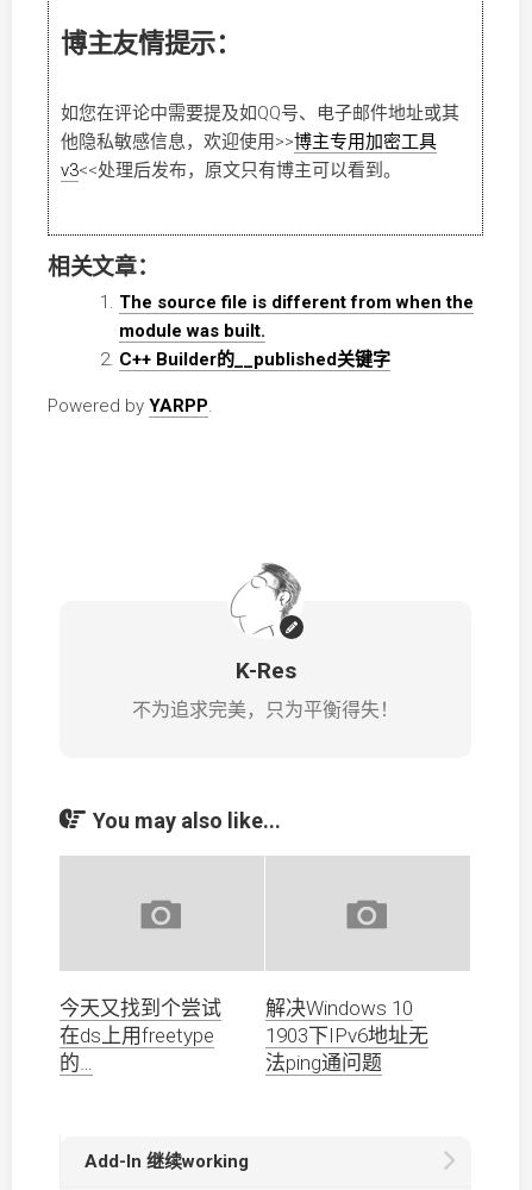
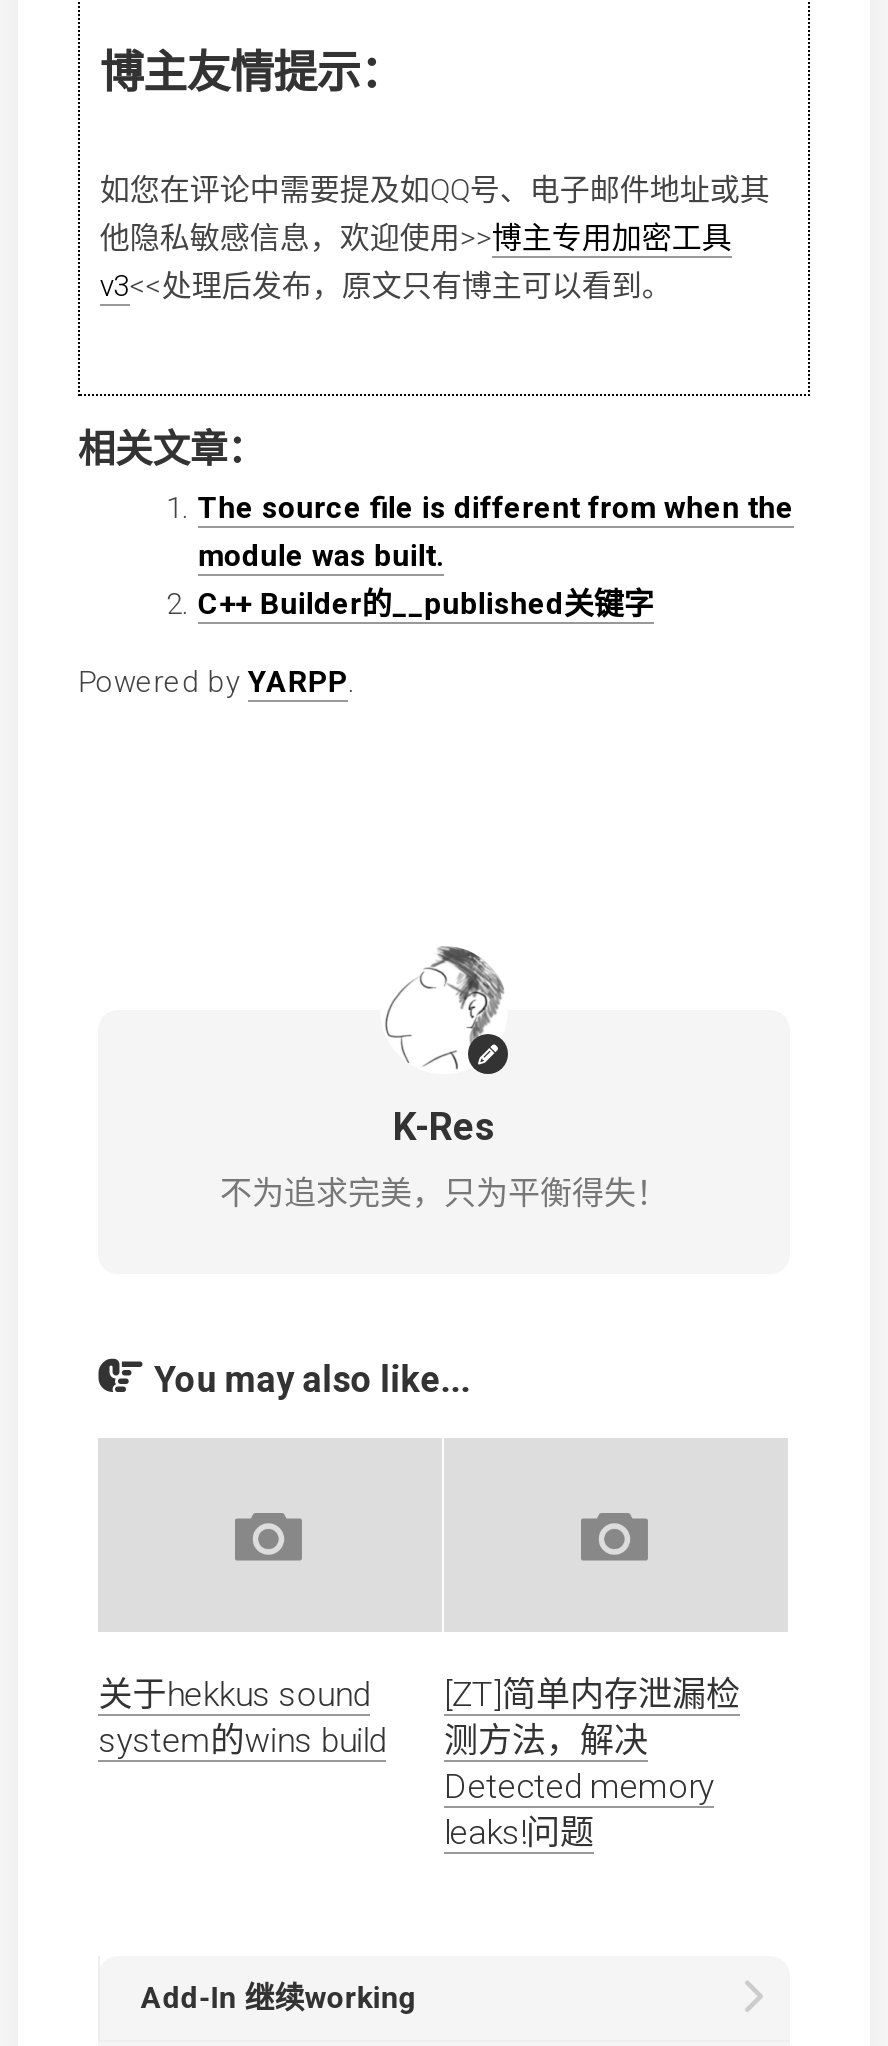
[60,996,222,1074] 今天又找到个尝试 | 在ds上用freetype | 的… -> [98,1674,386,1760] 关于hekkus sound | system的wins build
[265,996,428,1074] 解决Windows 10 | 1903下IPv6地址无 | 法ping通问题 -> [444,1674,740,1852] [ZT]简单内存泄漏检 | 测方法，解决 | Detected memory | leaks!问题

